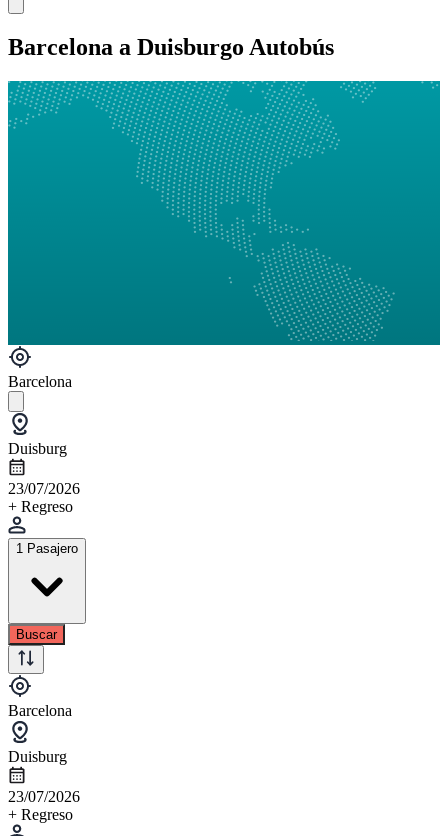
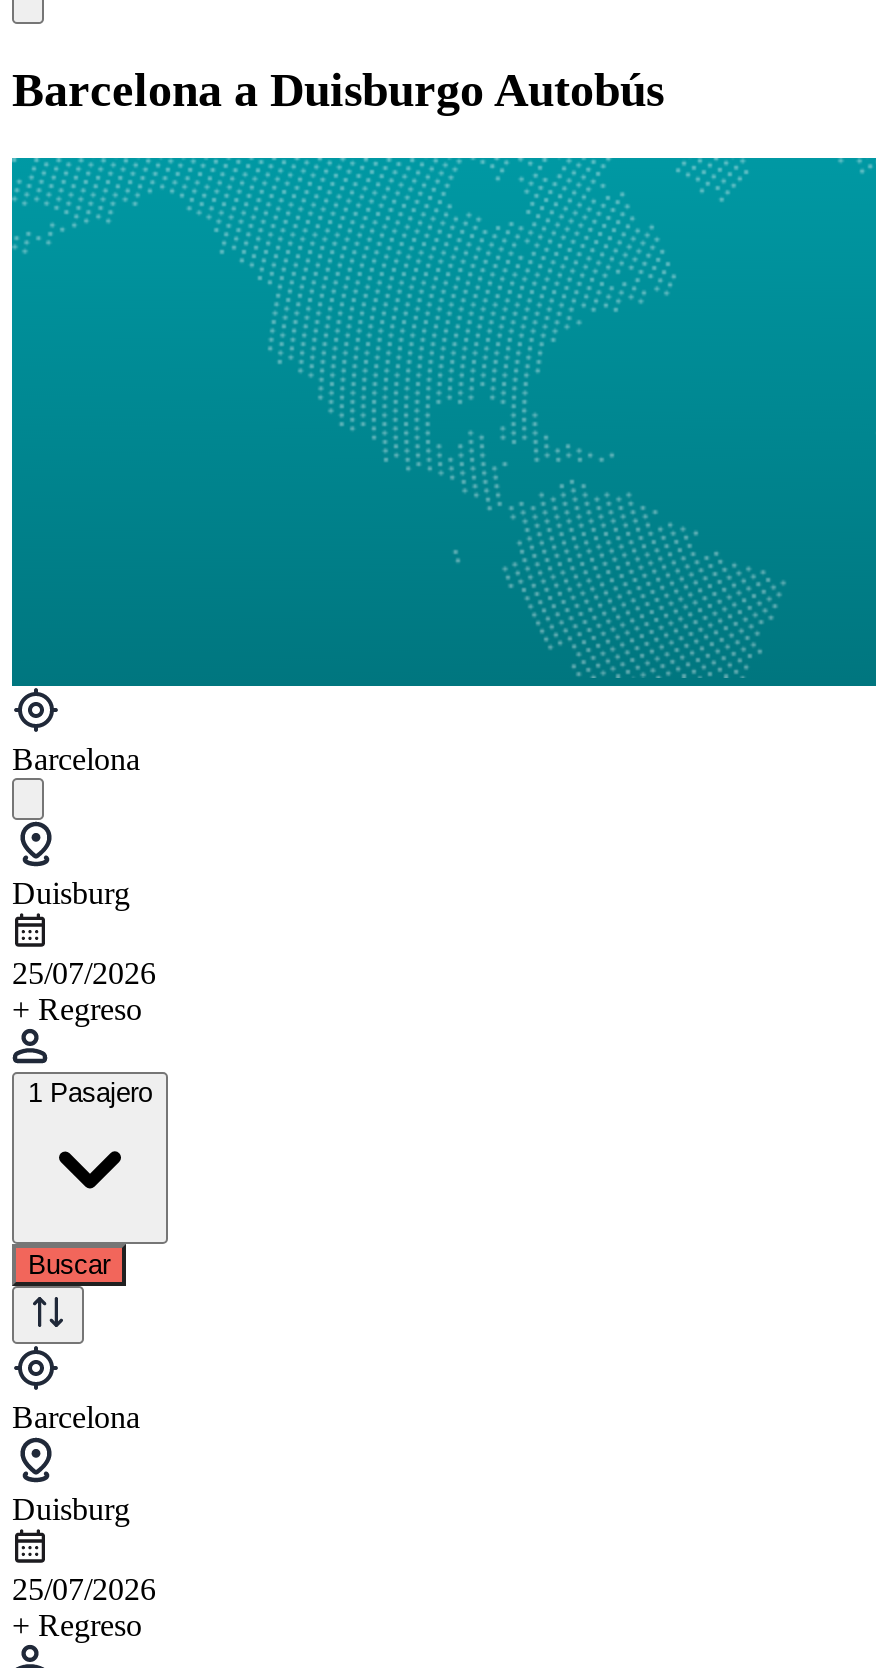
[8,480,80,497] 23/07/2026 -> [12,956,156,990] 25/07/2026
[8,788,80,805] 23/07/2026 -> [12,1572,156,1606] 25/07/2026

